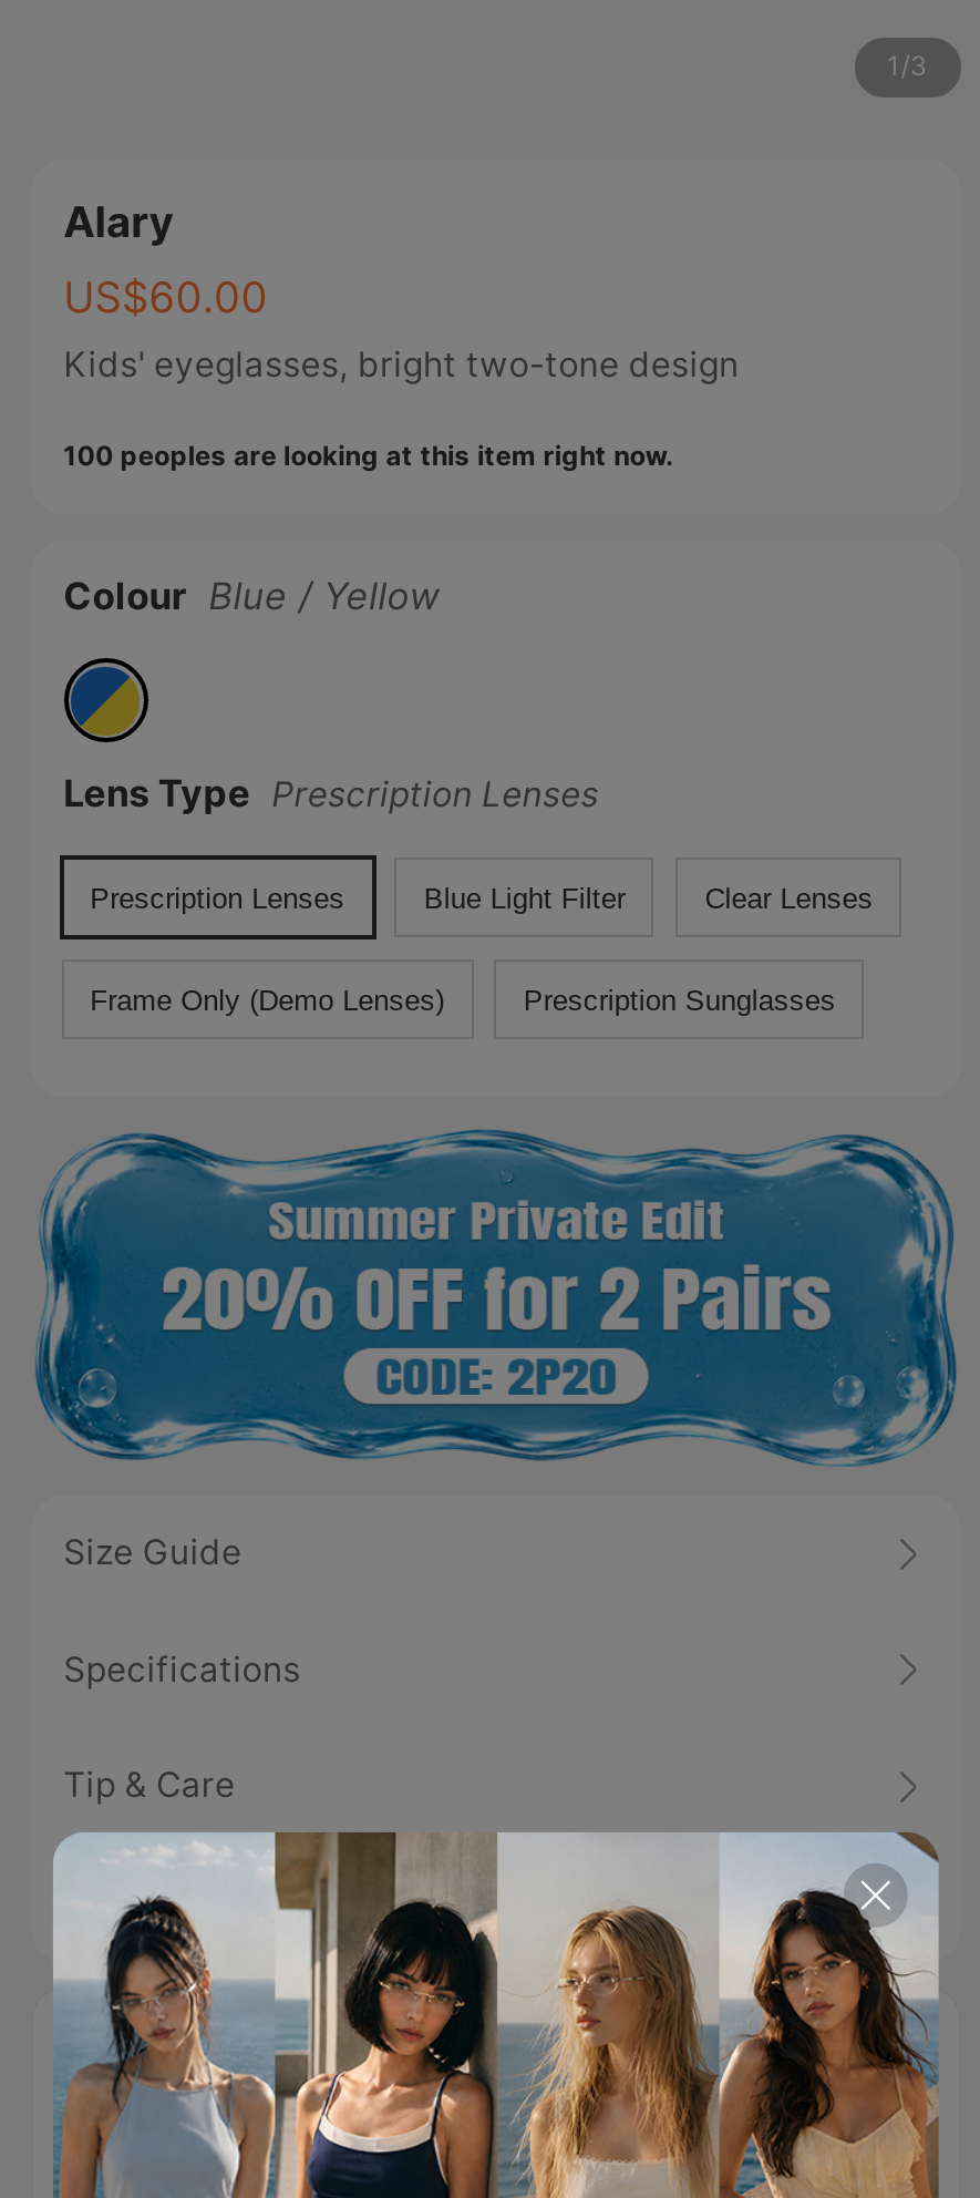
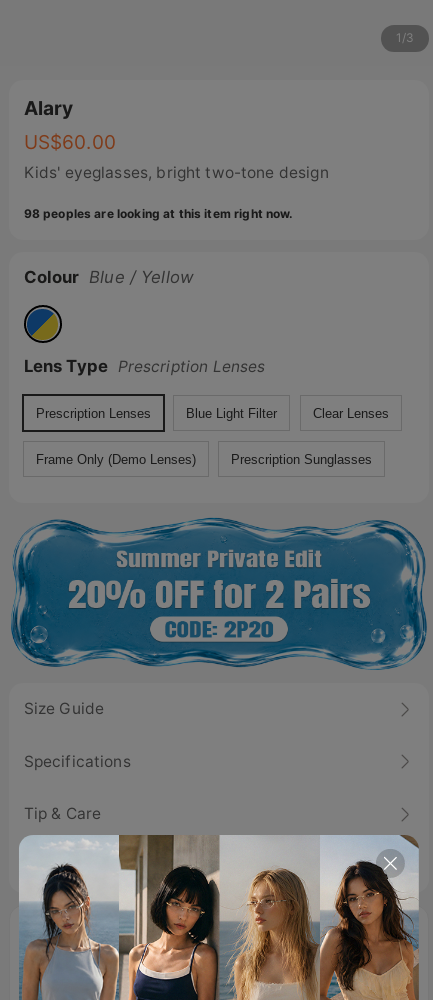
[64,440,675,473] 100 peoples are looking at this item right now. -> [24,206,294,221] 98 peoples are looking at this item right now.

